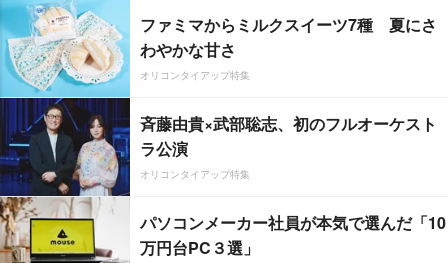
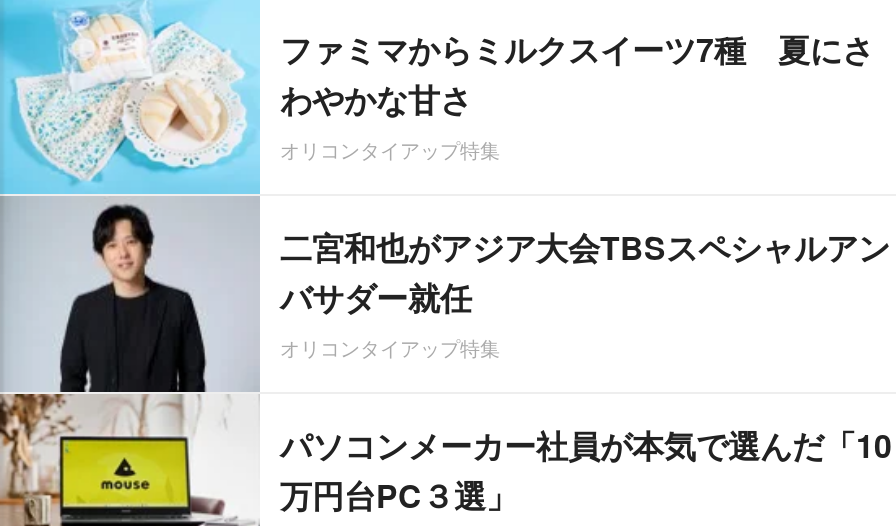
[3,97,437,197] [image] | 斉藤由貴×武部聡志、初のフルオーケスト | ラ公演 -> [6,194,890,394] [image] | 二宮和也がアジア大会TBSスペシャルアン | バサダー就任

